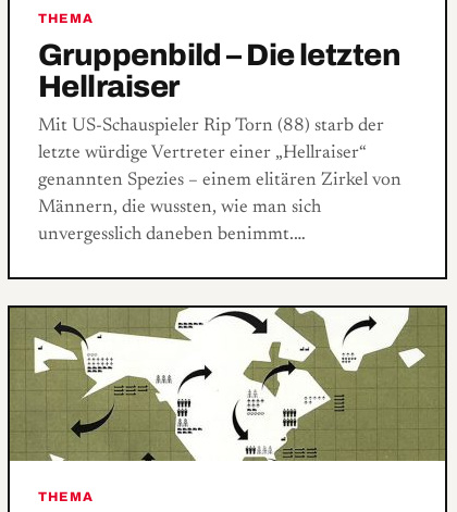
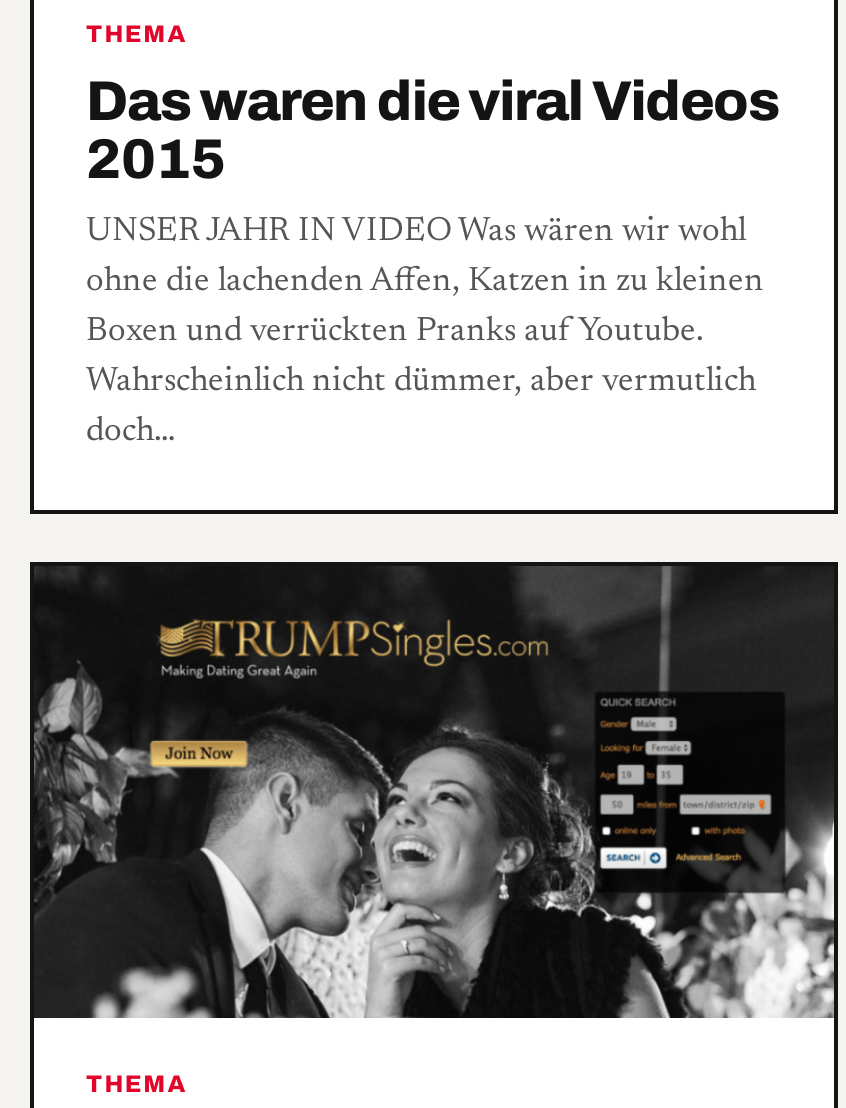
[38,38,400,136] Gruppenbild – Die letzten | Hellraiser | Mit US-Schauspieler Rip Torn (88) starb der -> [86,71,779,251] Das waren die viral Videos | 2015 | UNSER JAHR IN VIDEO Was wären wir wohl
[38,145,367,163] letzte würdige Vertreter einer „Hellraiser“ -> [86,267,764,301] ohne die lachenden Affen, Katzen in zu kleinen
[38,172,402,190] genannten Spezies – einem elitären Zirkel von -> [86,317,704,351] Boxen und verrückten Pranks auf Youtube.
[38,199,321,218] Männern, die wussten, wie man sich -> [86,367,756,401] Wahrscheinlich nicht dümmer, aber vermutlich
[38,226,306,245] unvergesslich daneben benimmt.… -> [86,417,176,451] doch…
[9,305,446,462] [image] -> [32,561,836,1021] [image]

